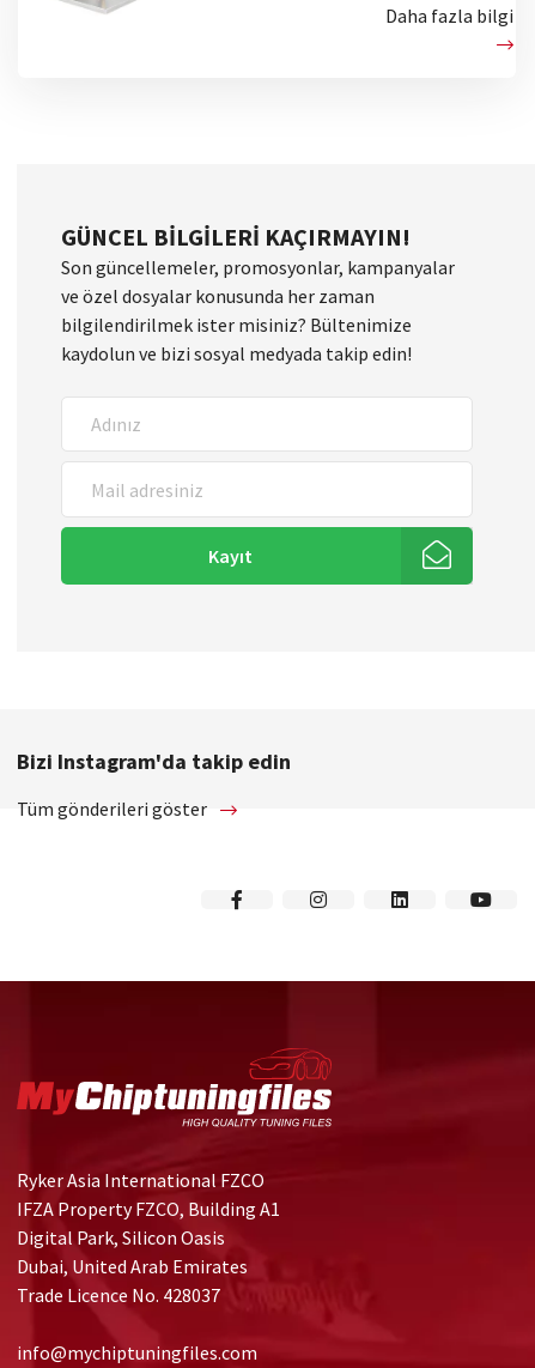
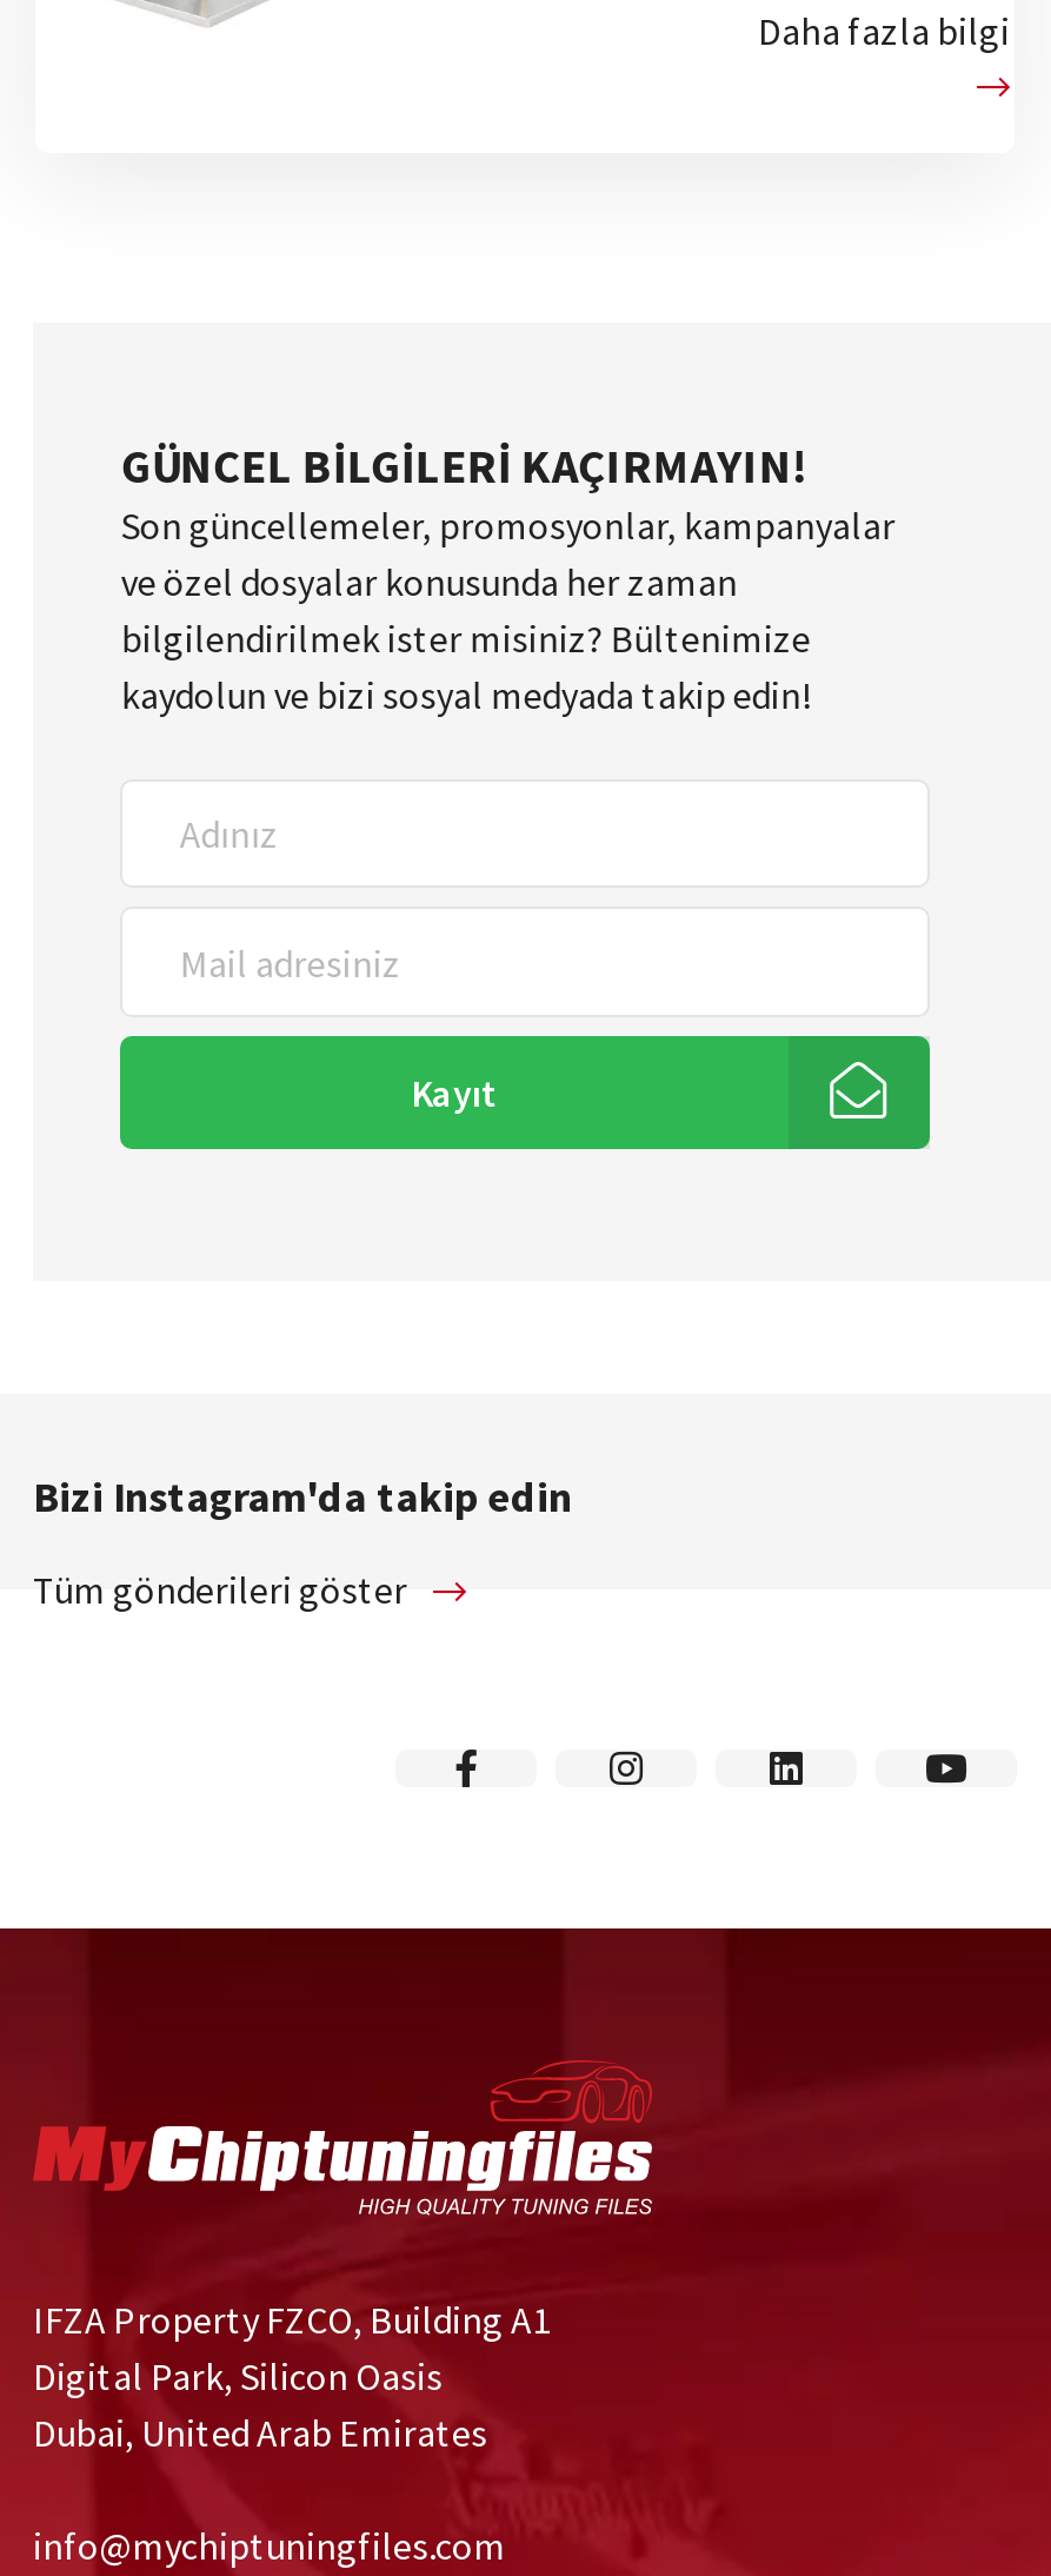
[17,1168,265,1192] Ryker Asia International FZCO -> none
[17,1283,220,1307] Trade Licence No. 428037 -> none

